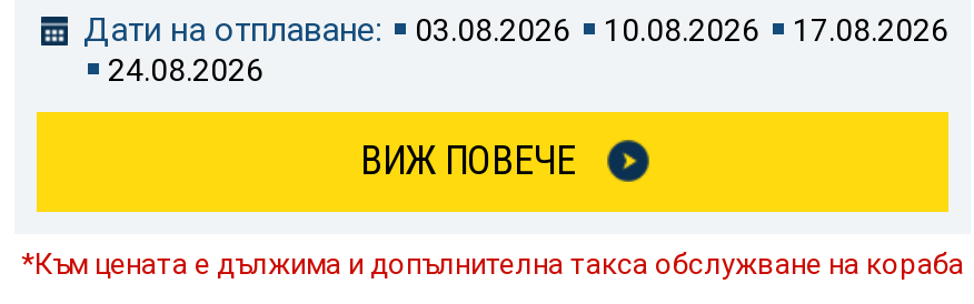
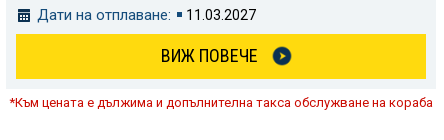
[108,12,948,88] 03.08.2026 | 10.08.2026 | 17.08.2026 | 24.08.2026 -> [186,7,256,23] 11.03.2027

